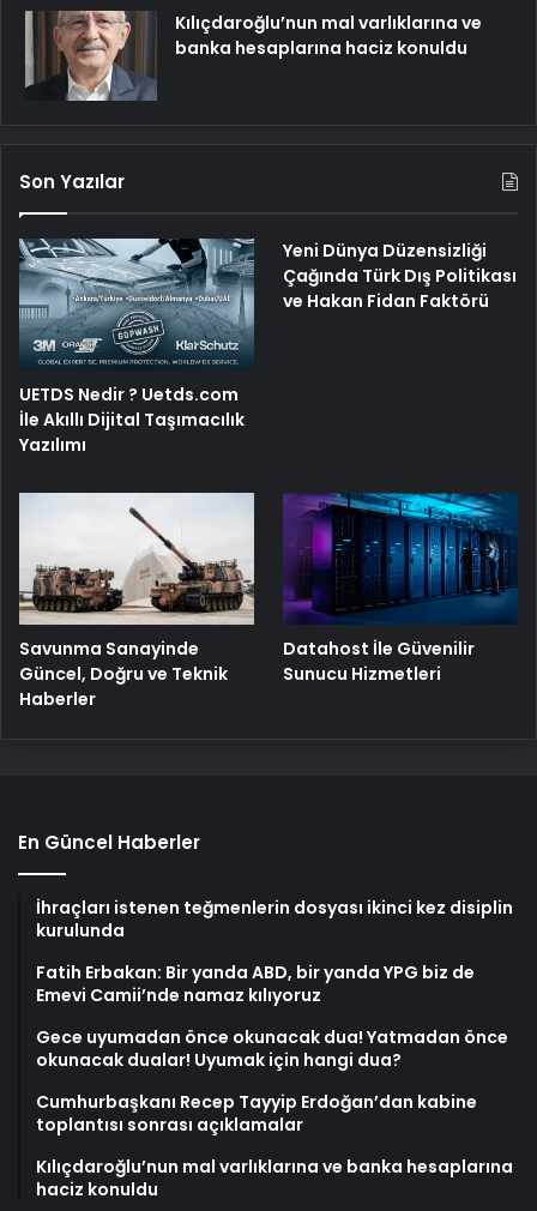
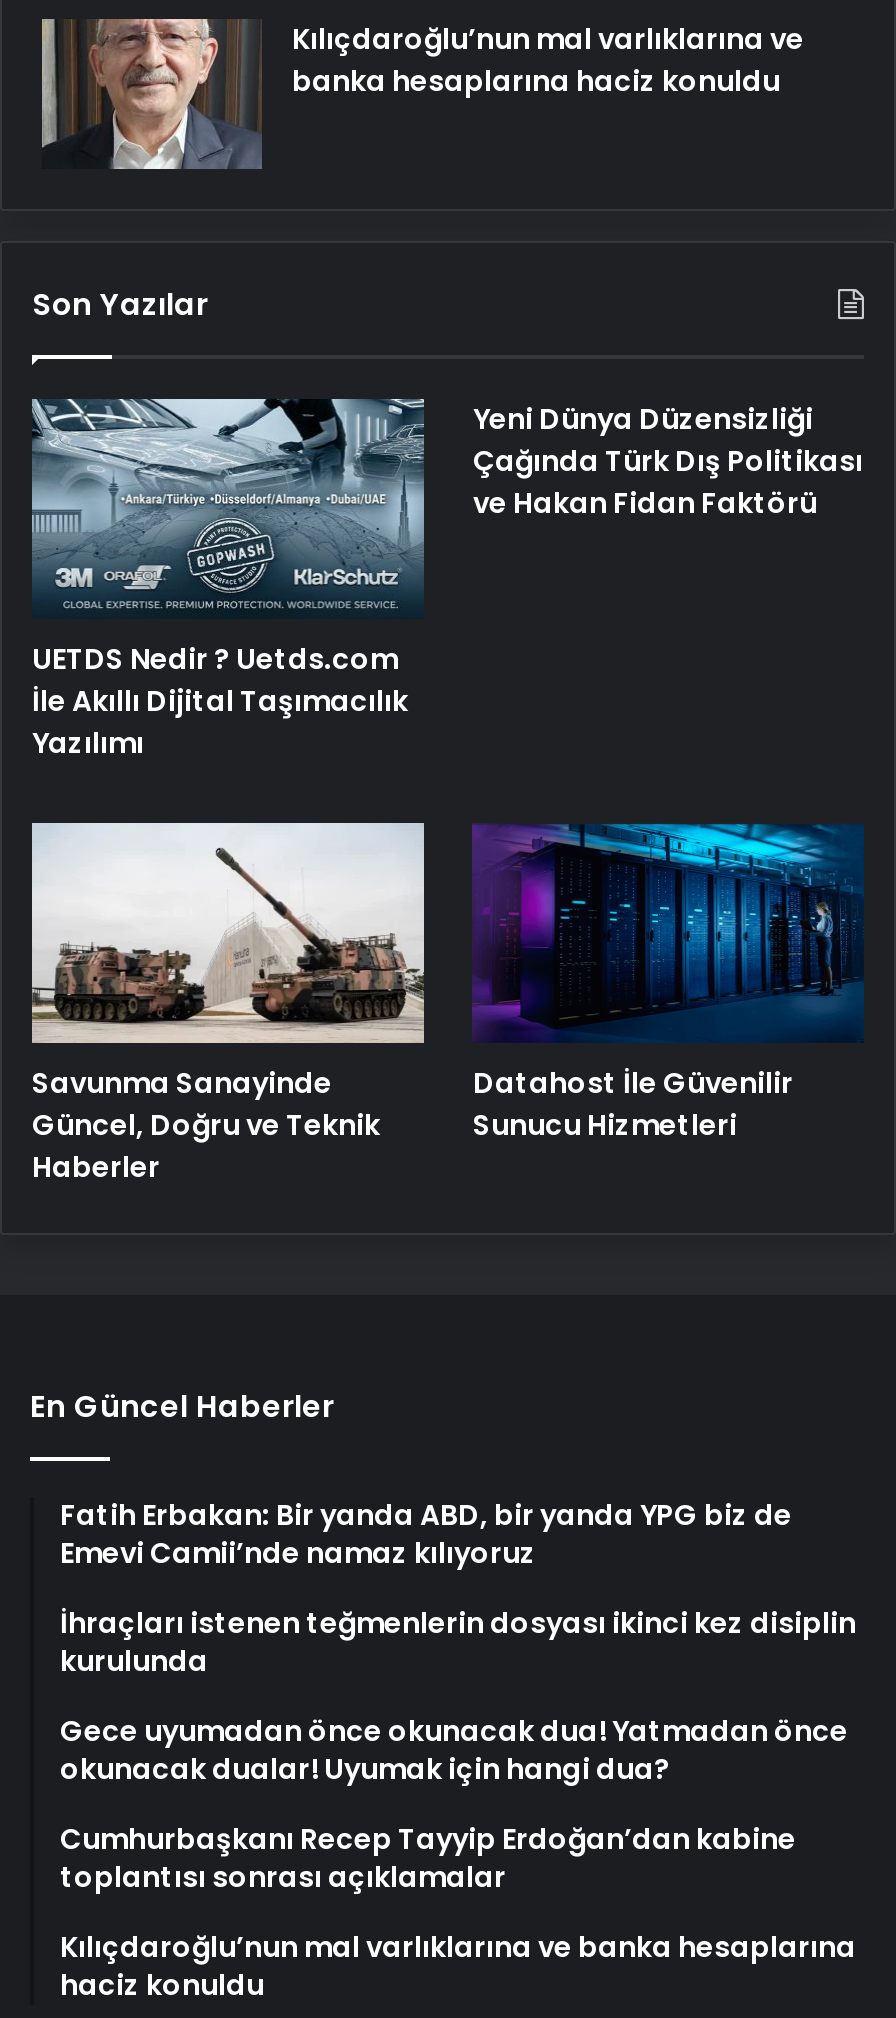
moved [36,896,513,943] -> [60,1604,856,1682]: İhraçları istenen teğmenlerin dosyası ikinci kez disiplin | kurulunda
moved [36,961,475,1008] -> [60,1496,792,1574]: Fatih Erbakan: Bir yanda ABD, bir yanda YPG biz de | Emevi Camii’nde namaz kılıyoruz

